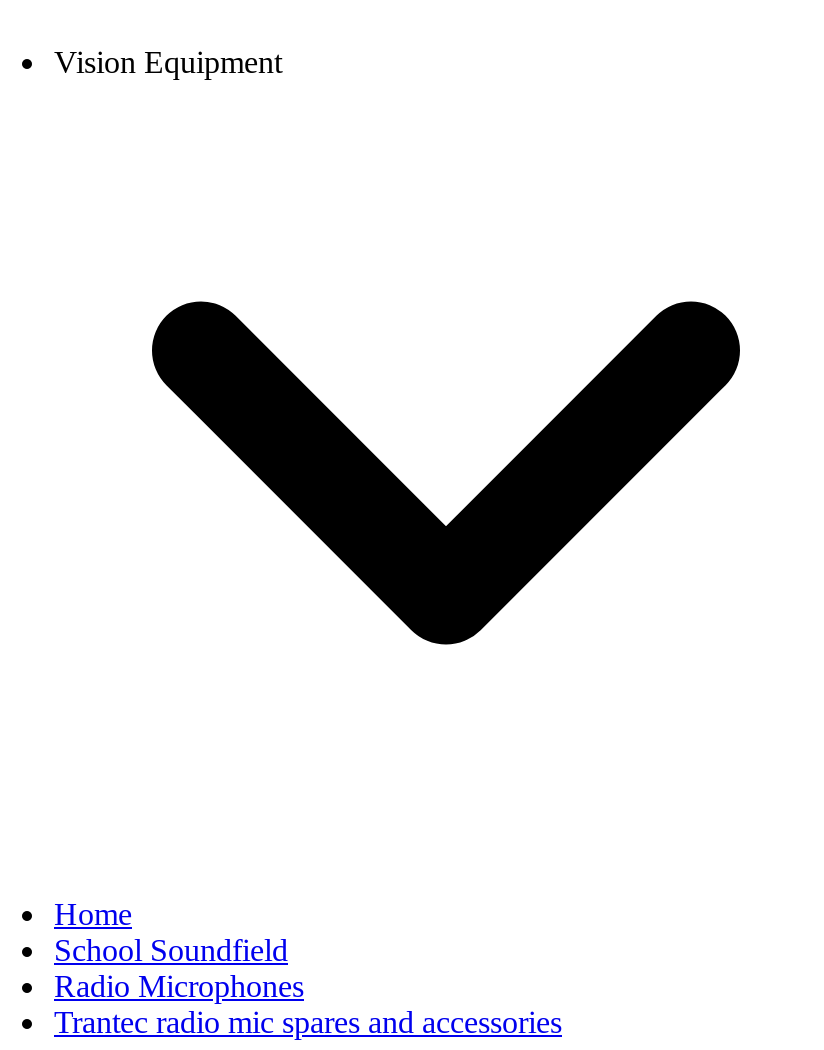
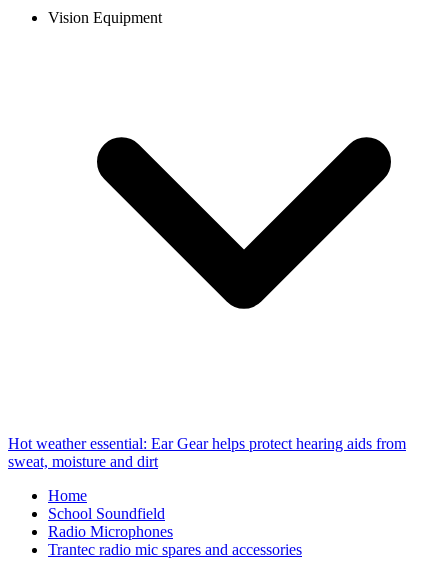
none -> [8,435,406,470] Hot weather essential: Ear Gear helps protect hearing aids from | sweat, moisture and dirt

